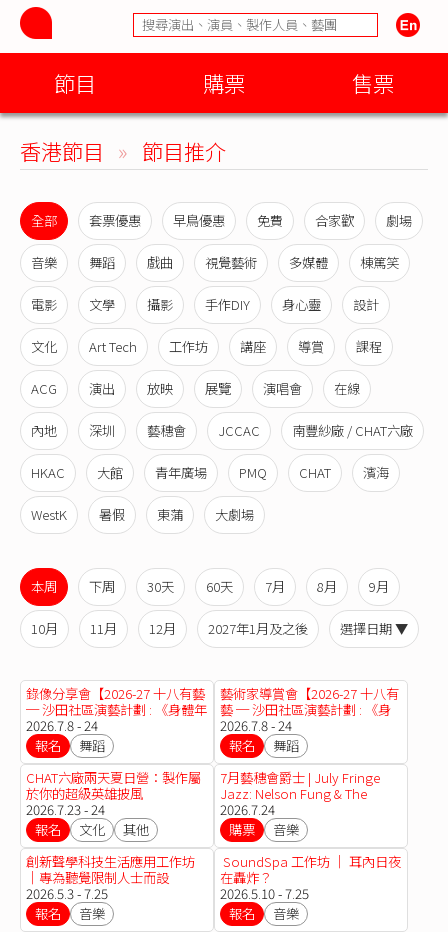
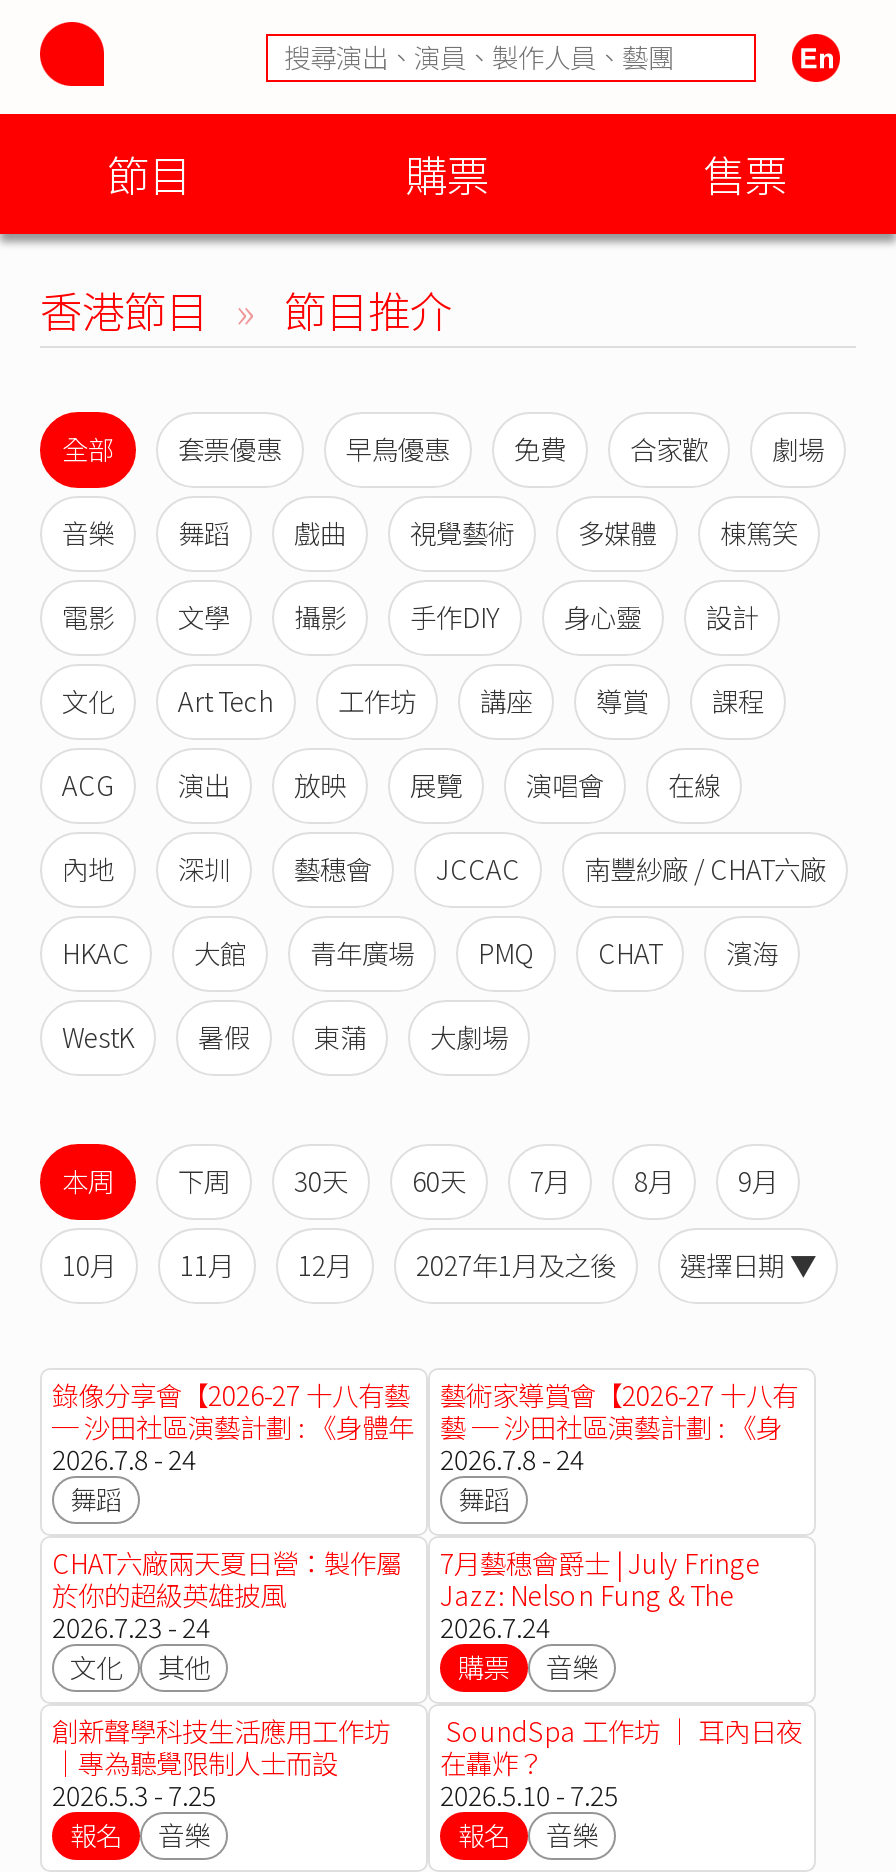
[35,736,61,755] 報名 -> none
[229,736,255,755] 報名 -> none
[35,820,61,839] 報名 -> none

